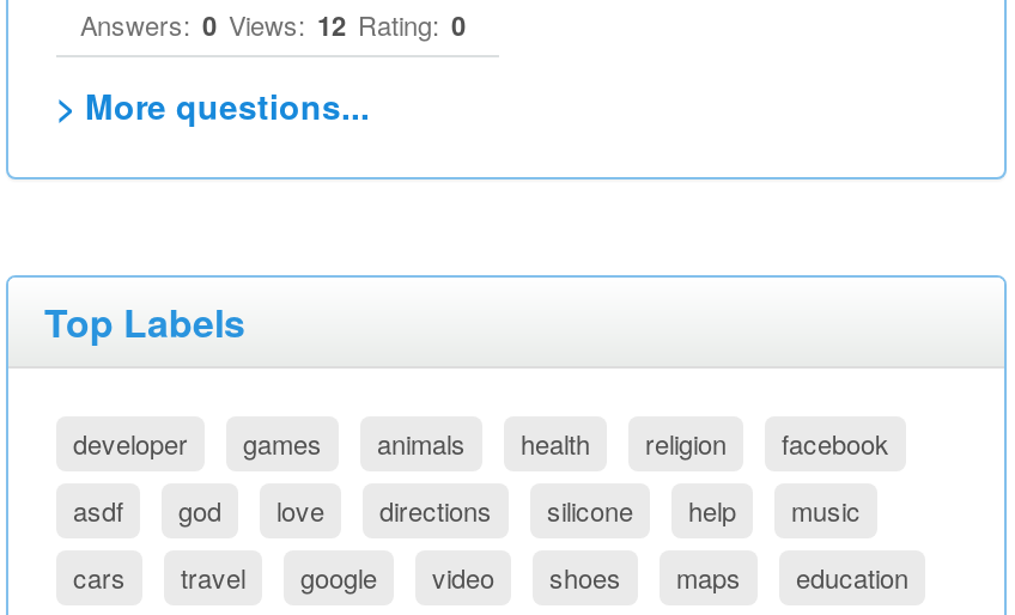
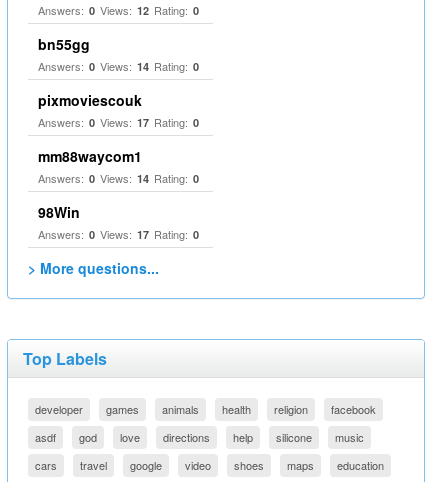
none -> [38,34,199,242] bn55gg | Answers: 0 Views: 14 Rating: 0 | pixmoviescouk | Answers: 0 Views: 17 Rating: 0 | mm88waycom1 | Answers: 0 Views: 14 Rating: 0 | 98Win | Answers: 0 Views: 17 Rating: 0
moved [547,491,633,529] -> [276,429,312,445]: silicone

